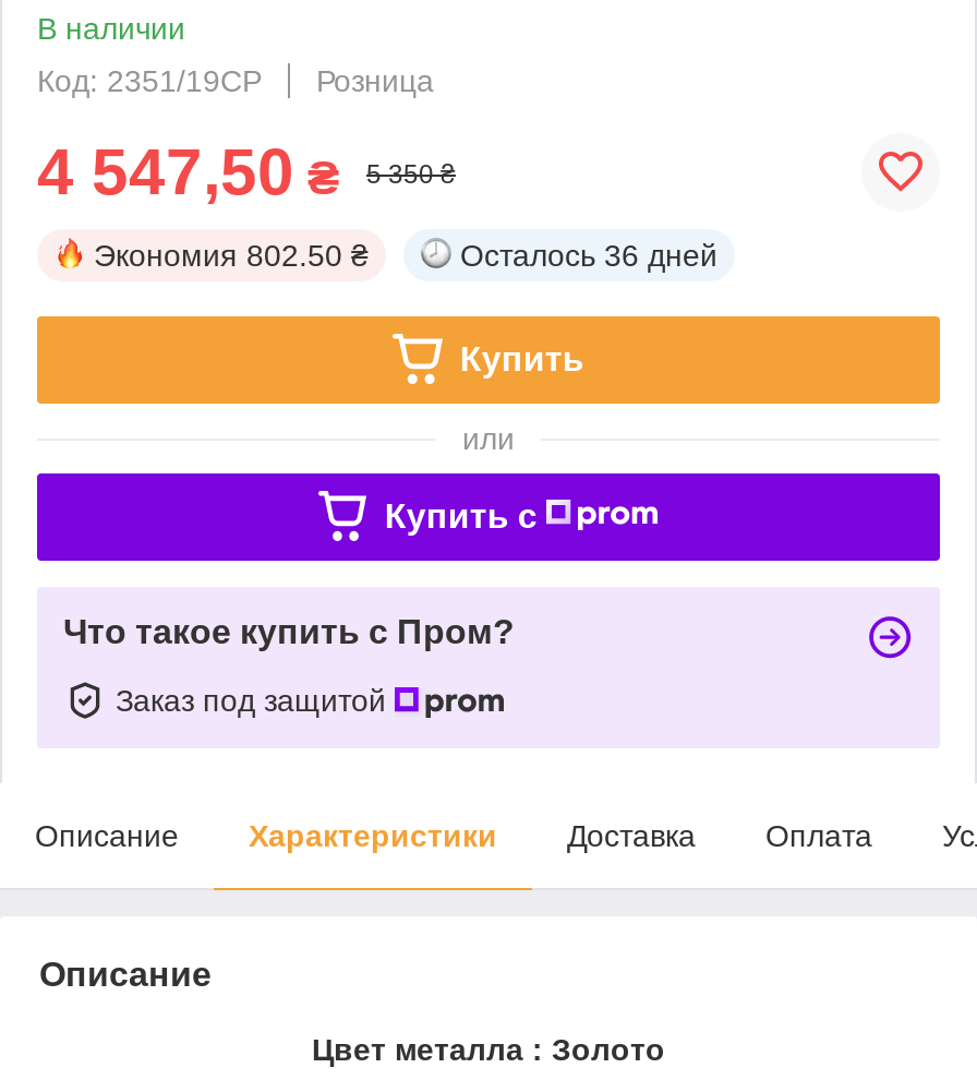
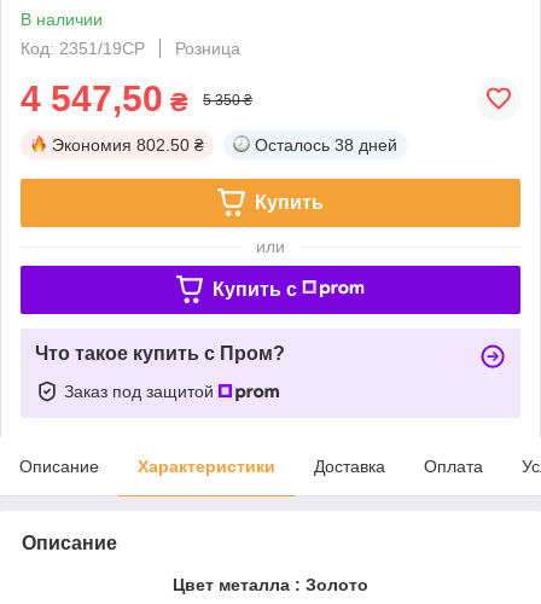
[460,237,717,272] Осталось 36 дней -> [255,135,397,154] Осталось 38 дней

